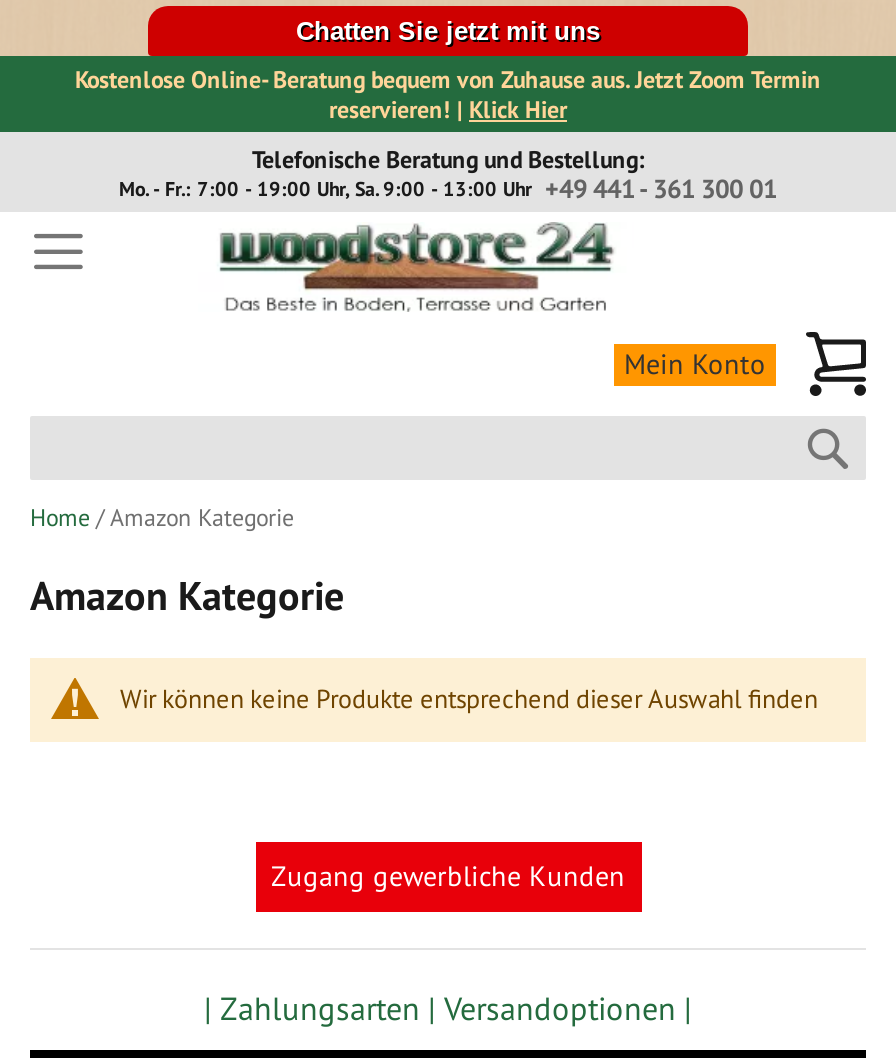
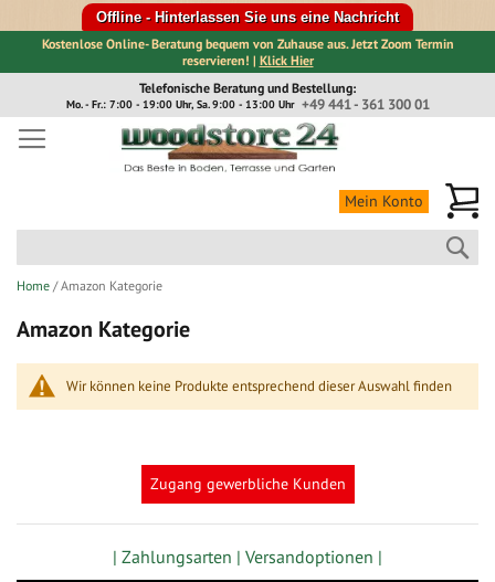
[296,16,600,46] Chatten Sie jetzt mit uns -> [96,9,399,25] Offline - Hinterlassen Sie uns eine Nachricht

